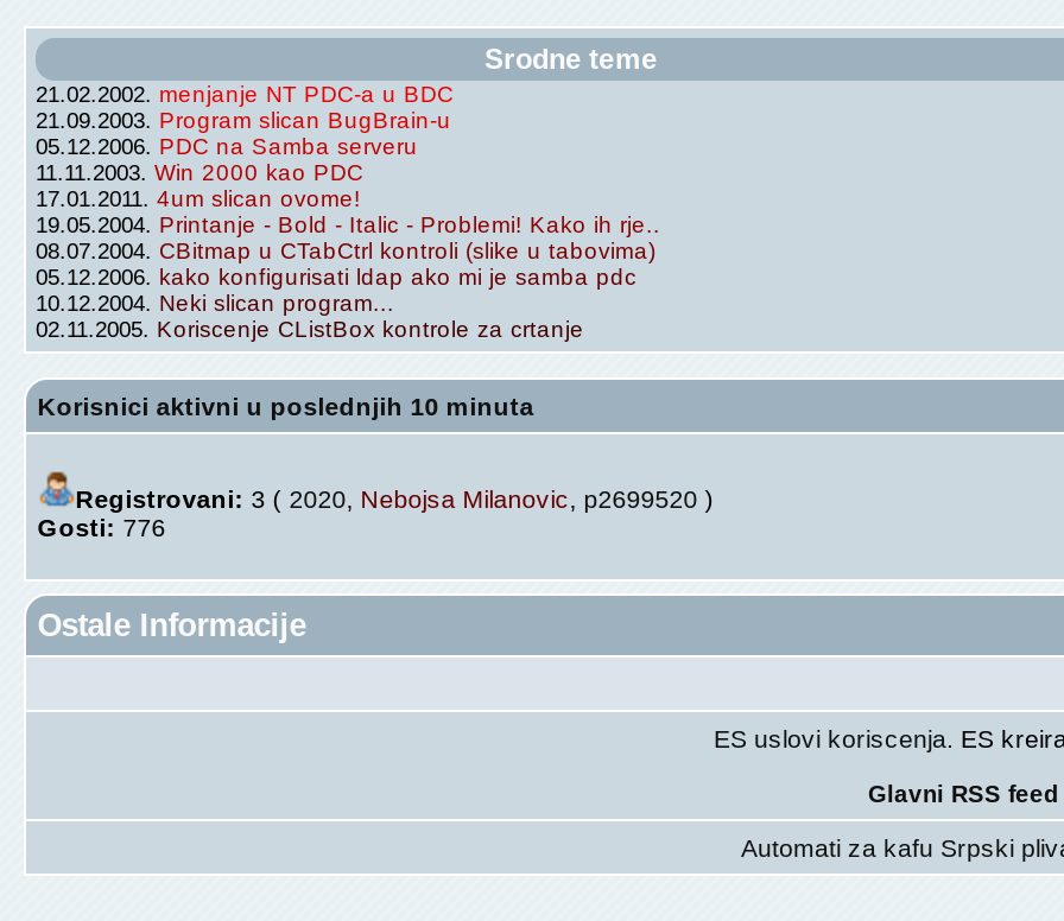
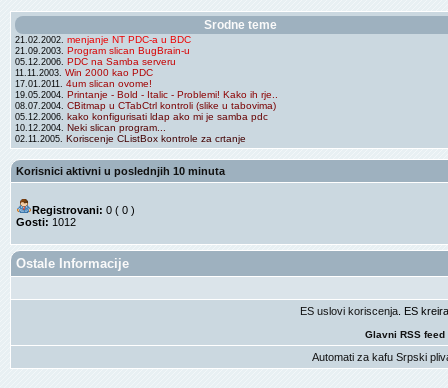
[38,485,714,542] Registrovani: 3 (2020, Nebojsa Milanovic, p2699520) | Gosti:776 -> [16,204,135,228] Registrovani: 0 ( 0 ) | Gosti:1012

